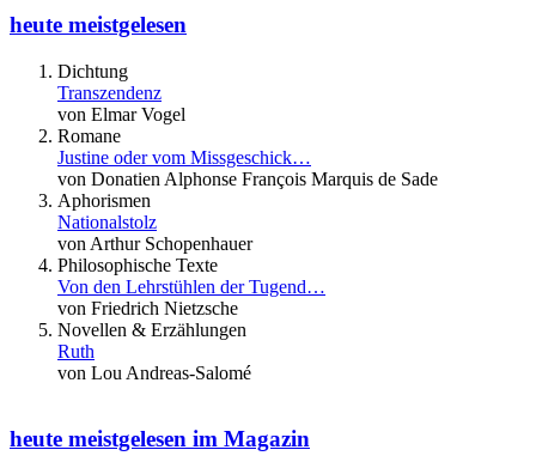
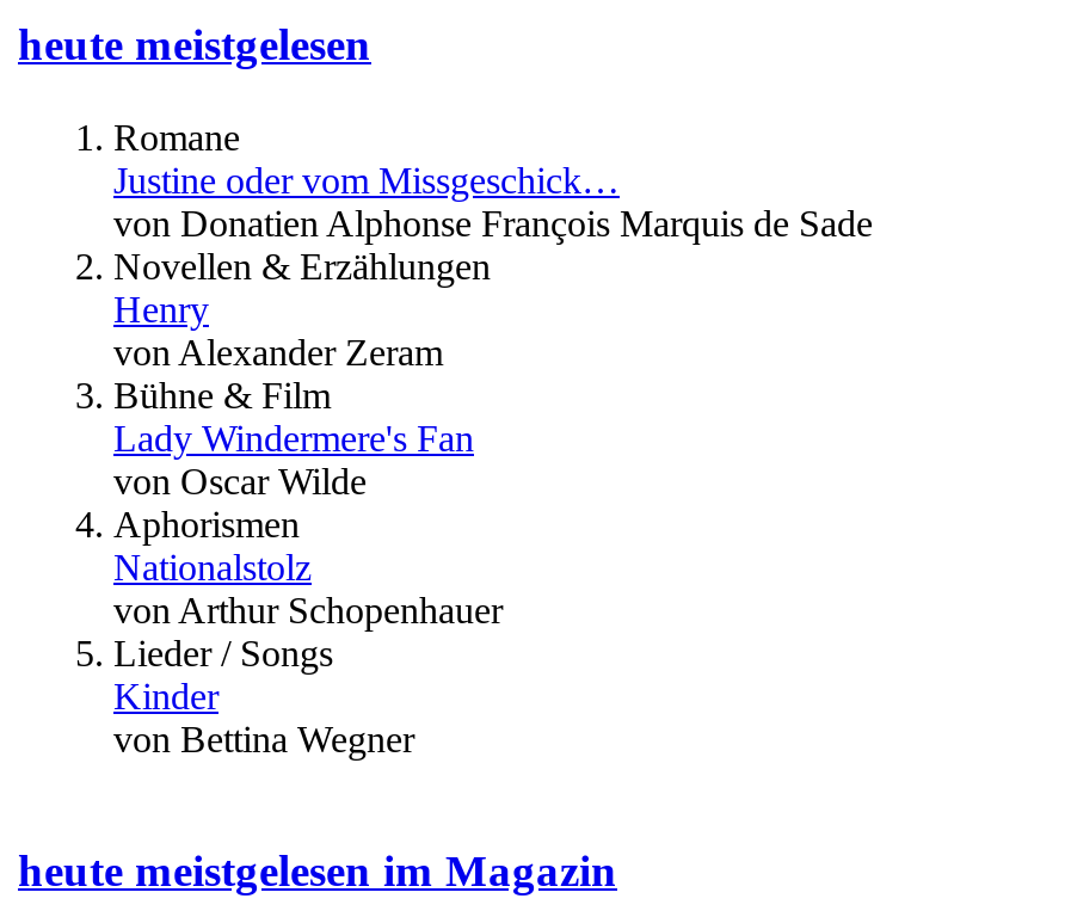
[57,61,185,124] Dichtung | Transzendenz | von Elmar Vogel -> none
moved [57,125,438,189] -> [113,117,873,243]: Romane | Justine oder vom Missgeschick… | von Donatien Alphonse François Marquis de Sade
none -> [113,288,474,501] Henry | von Alexander Zeram | Bühne & Film | Lady Windermere's Fan | von Oscar Wilde
moved [57,190,252,254] -> [113,503,503,630]: Aphorismen | Nationalstolz | von Arthur Schopenhauer
[57,255,325,383] Philosophische Texte | Von den Lehrstühlen der Tugend… | von Friedrich Nietzsche | Ruth | von Lou Andreas-Salomé -> [113,632,414,759] Lieder / Songs | Kinder | von Bettina Wegner
moved [57,319,246,340] -> [113,245,491,286]: Novellen & Erzählungen

